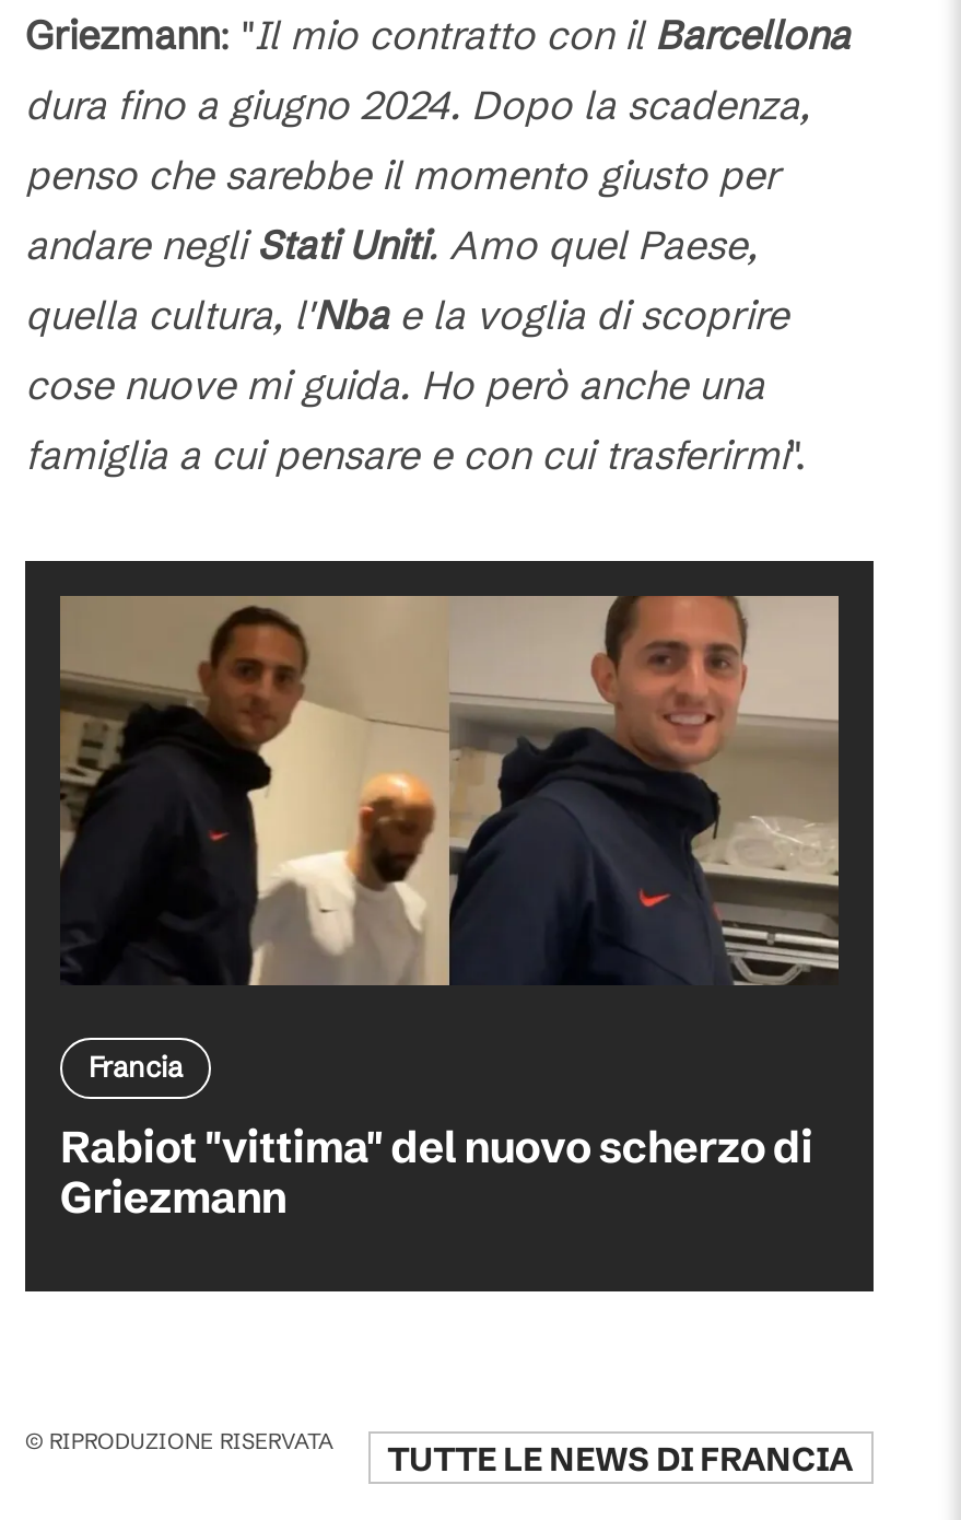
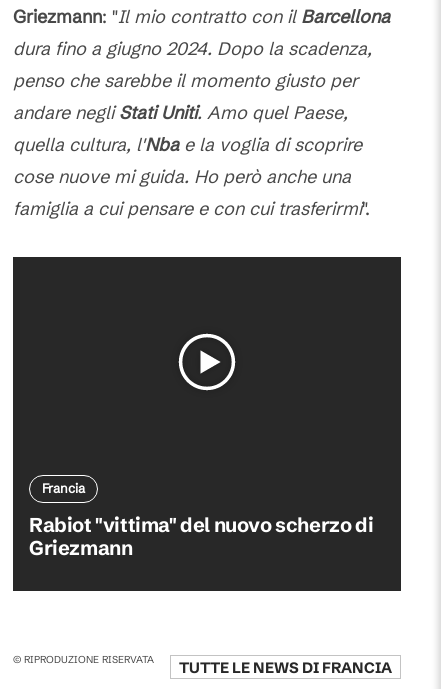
[58,594,841,987] [image] -> none

